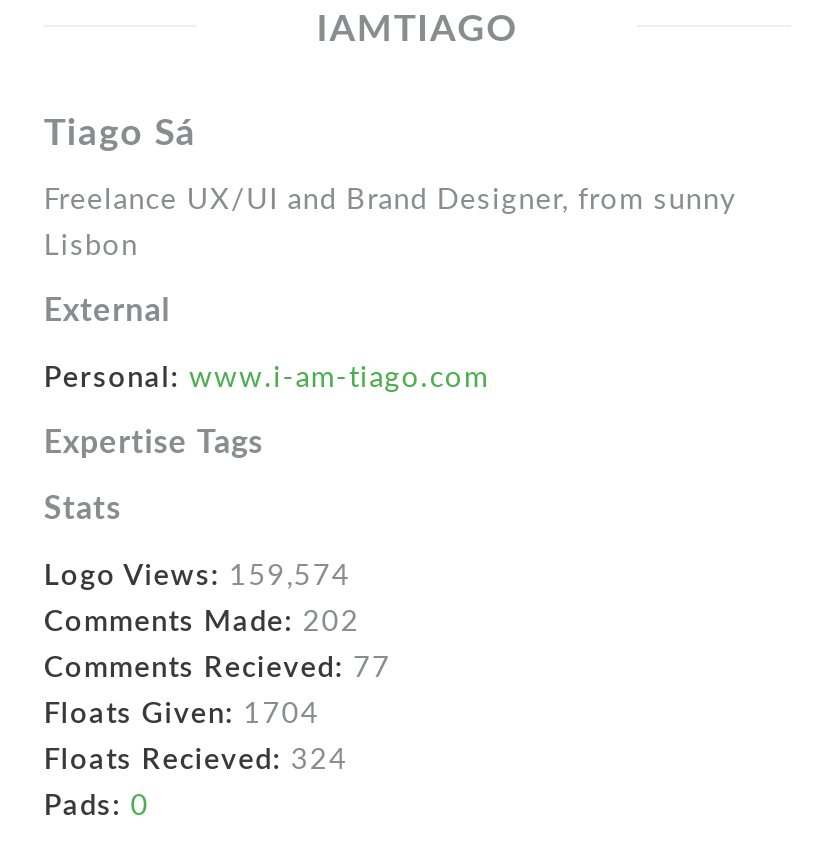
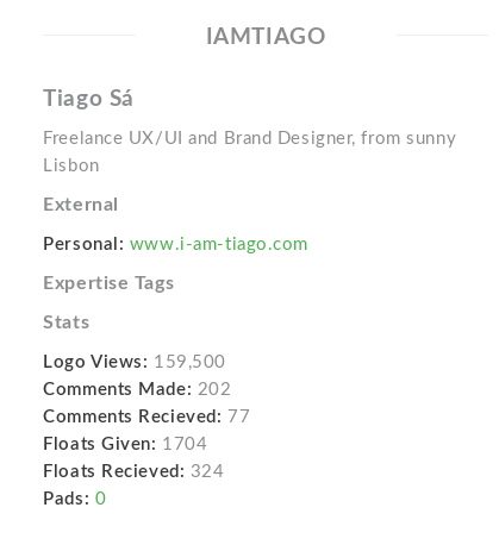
[44,561,351,591] Logo Views: 159,574 -> [43,353,226,371] Logo Views: 159,500

